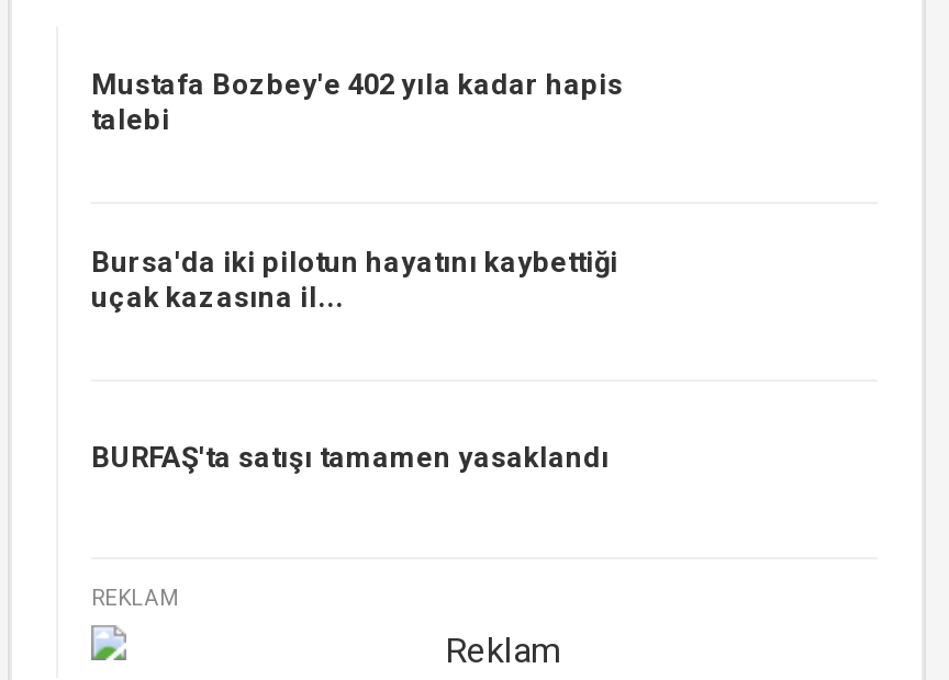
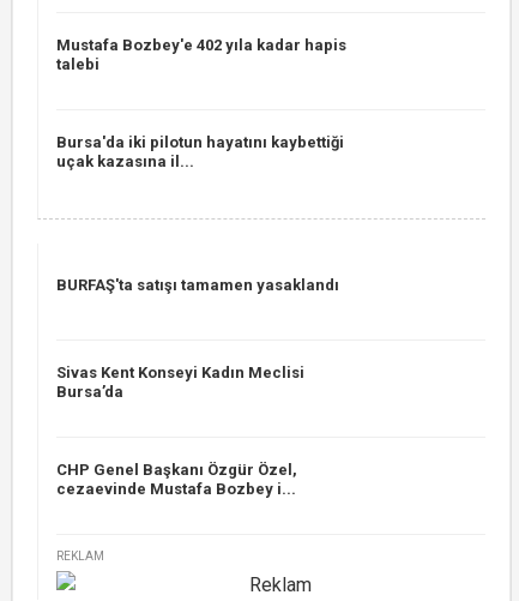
none -> [56,363,304,401] Sivas Kent Konseyi Kadın Meclisi | Bursa’da
none -> [56,461,297,498] CHP Genel Başkanı Özgür Özel, | cezaevinde Mustafa Bozbey i...

